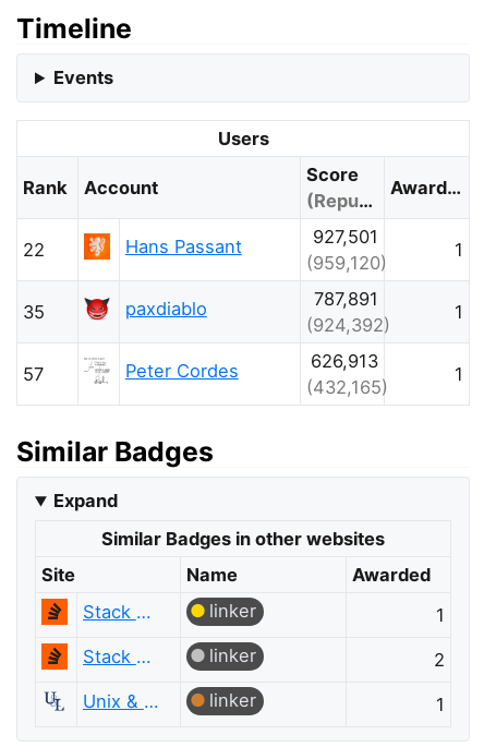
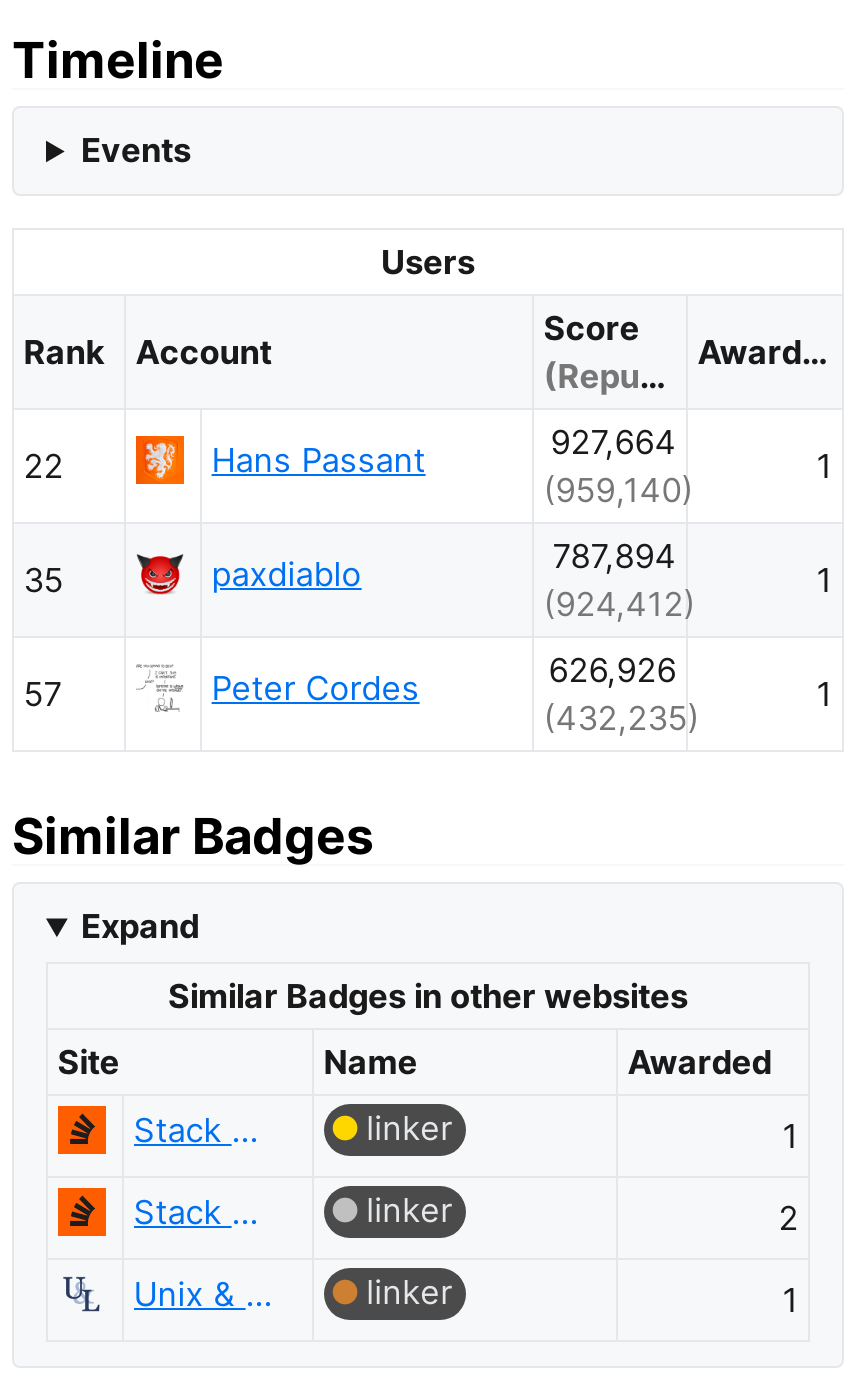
[313,226,378,247] 927,501 -> [550,422,676,462] 927,664
[306,252,387,274] (959,120) -> [544,470,694,510] (959,140)
[314,288,378,309] 787,891 -> [552,536,676,576] 787,894
[306,314,390,336] (924,392) -> [544,584,696,624] (924,412)
[311,350,378,372] 626,913 -> [548,650,676,690] 626,926
[306,376,388,398] (432,165) -> [544,698,700,738] (432,235)

